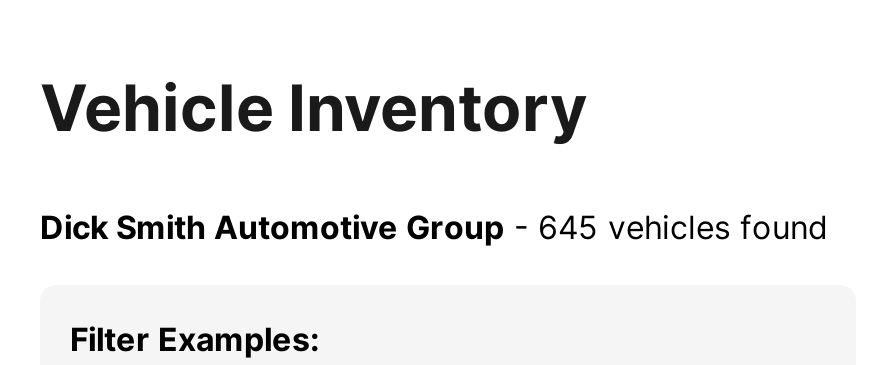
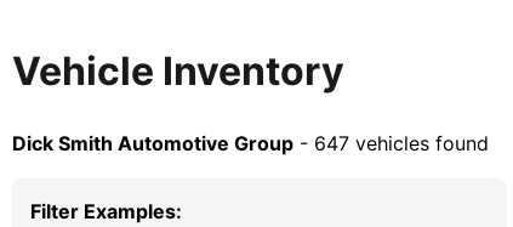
[40,207,828,247] Dick Smith Automotive Group - 645 vehicles found -> [12,131,489,155] Dick Smith Automotive Group - 647 vehicles found

